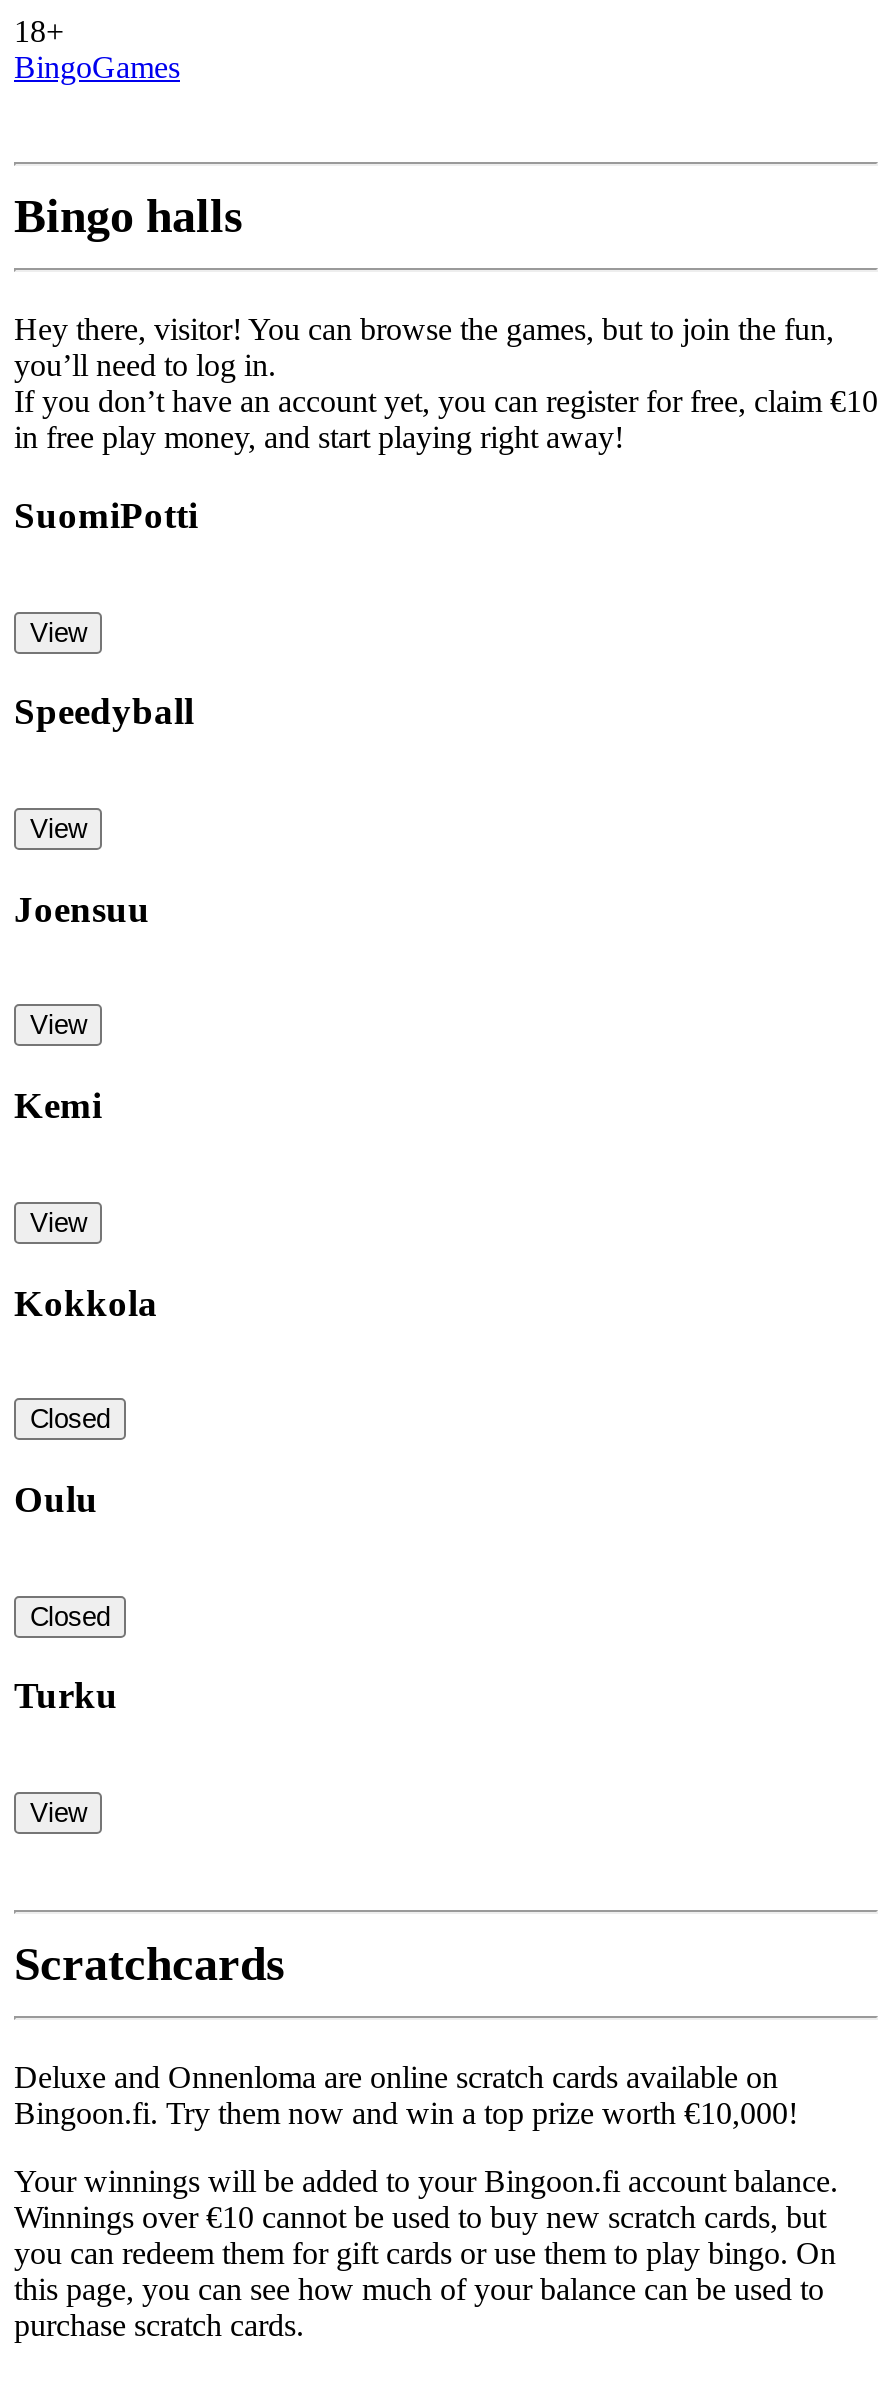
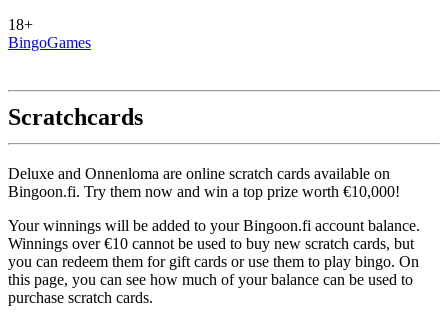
[14,190,878,1828] Bingo halls | Hey there, visitor! You can browse the games, but to join the fun, | you’ll need to log in. | If you don’t have an account yet, you can register for free, claim €10 | in free play money, and start playing right away! | SuomiPotti | View | Speedyball | View | Joensuu | View | Kemi | View | Kokkola | Closed | Oulu | Closed | Turku | View -> none

